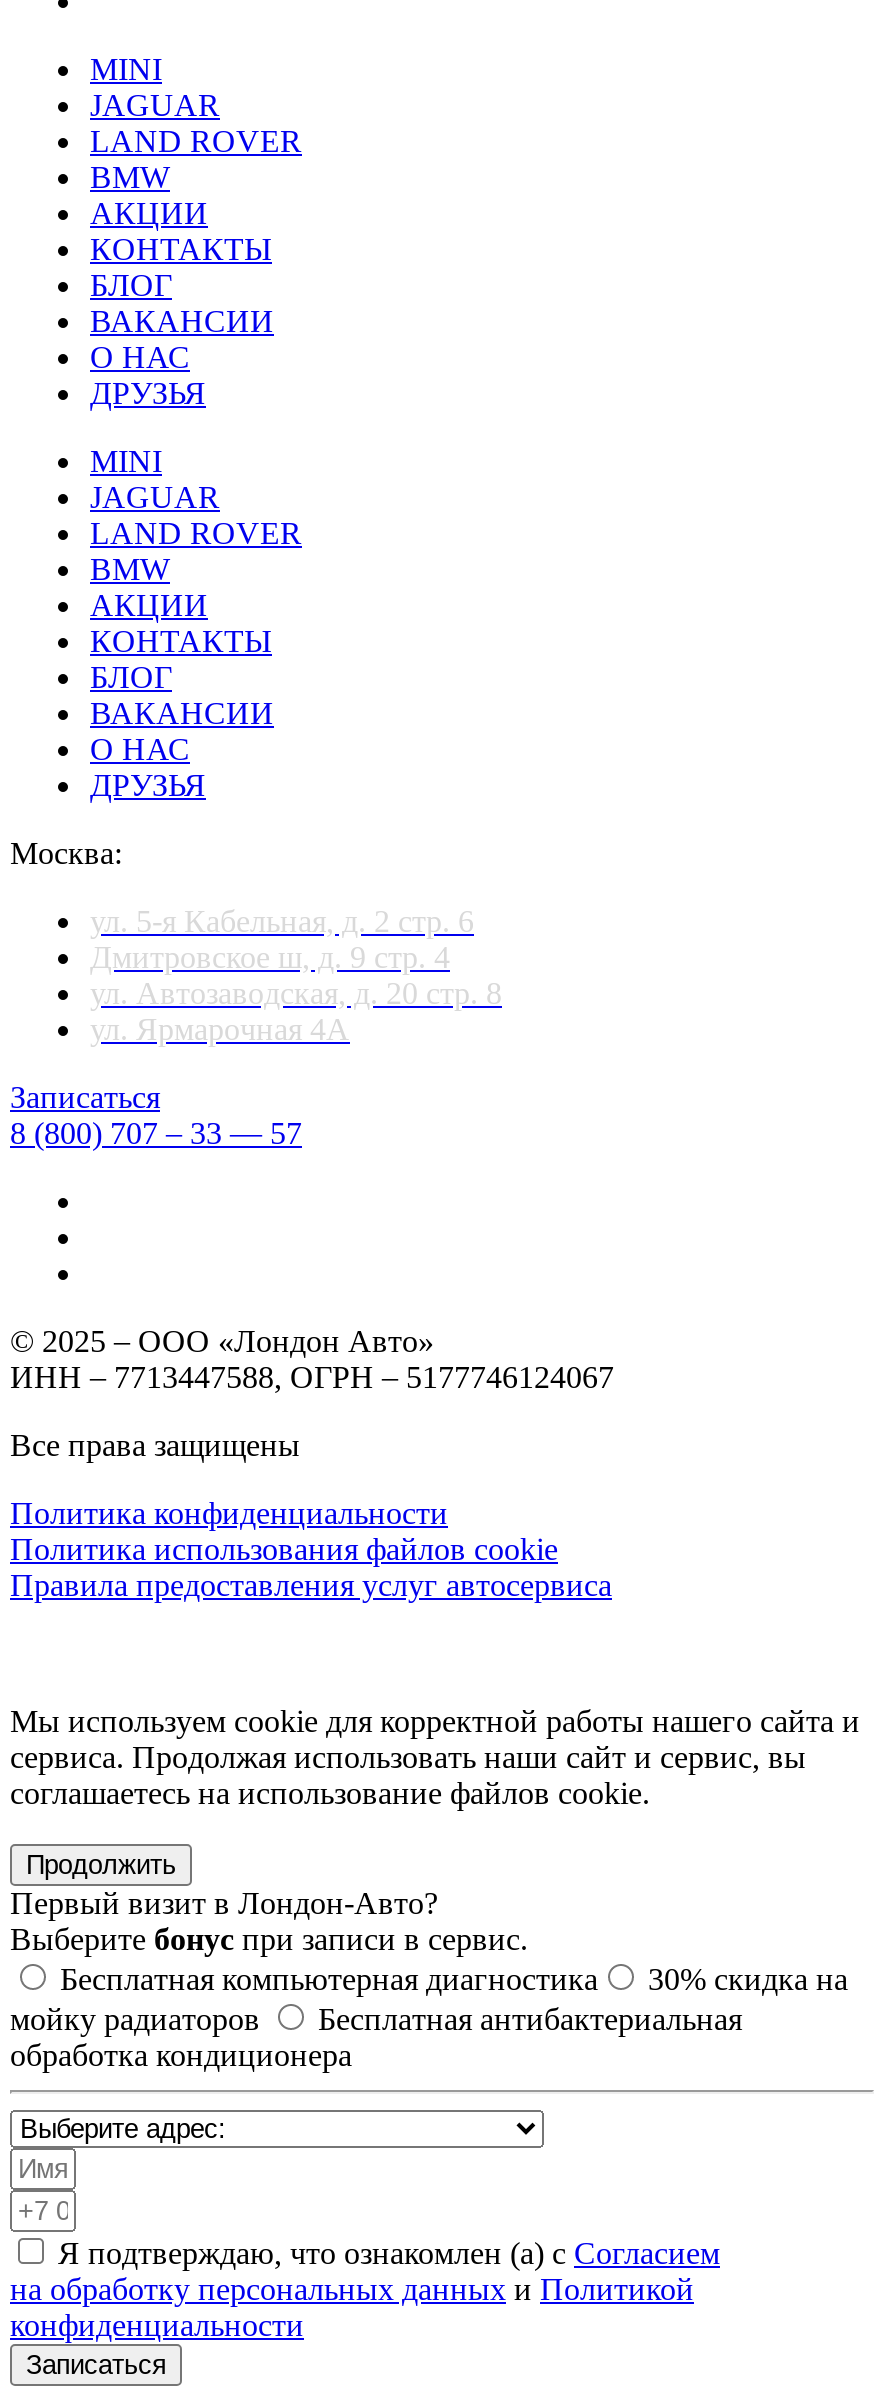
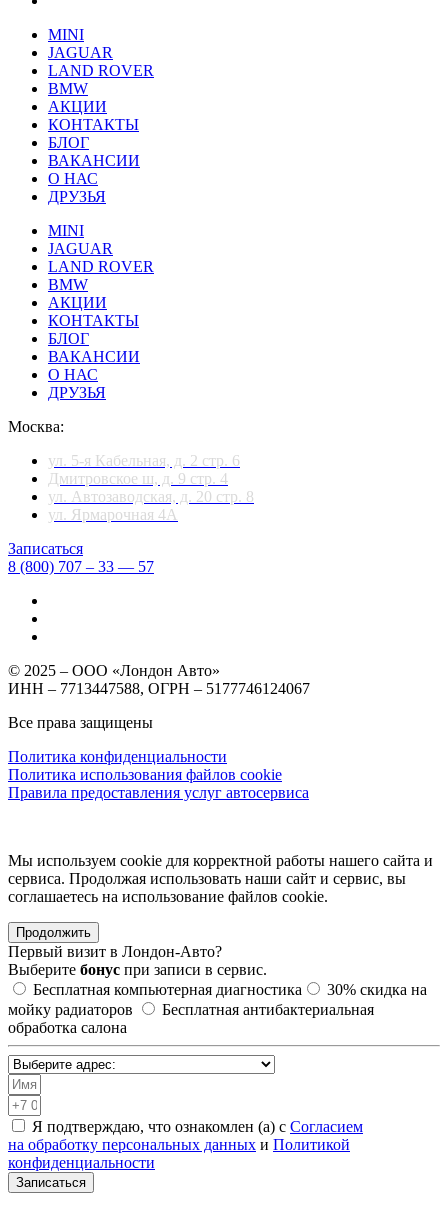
[10,2039,352,2073] обработка кондиционера -> [8,1019,127,1036] обработка салона

